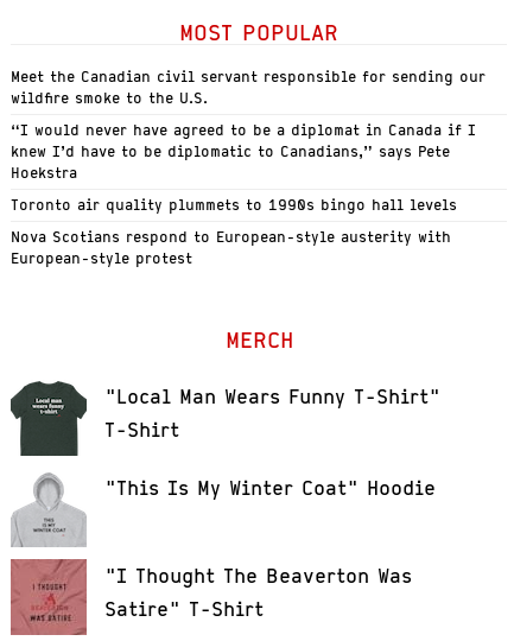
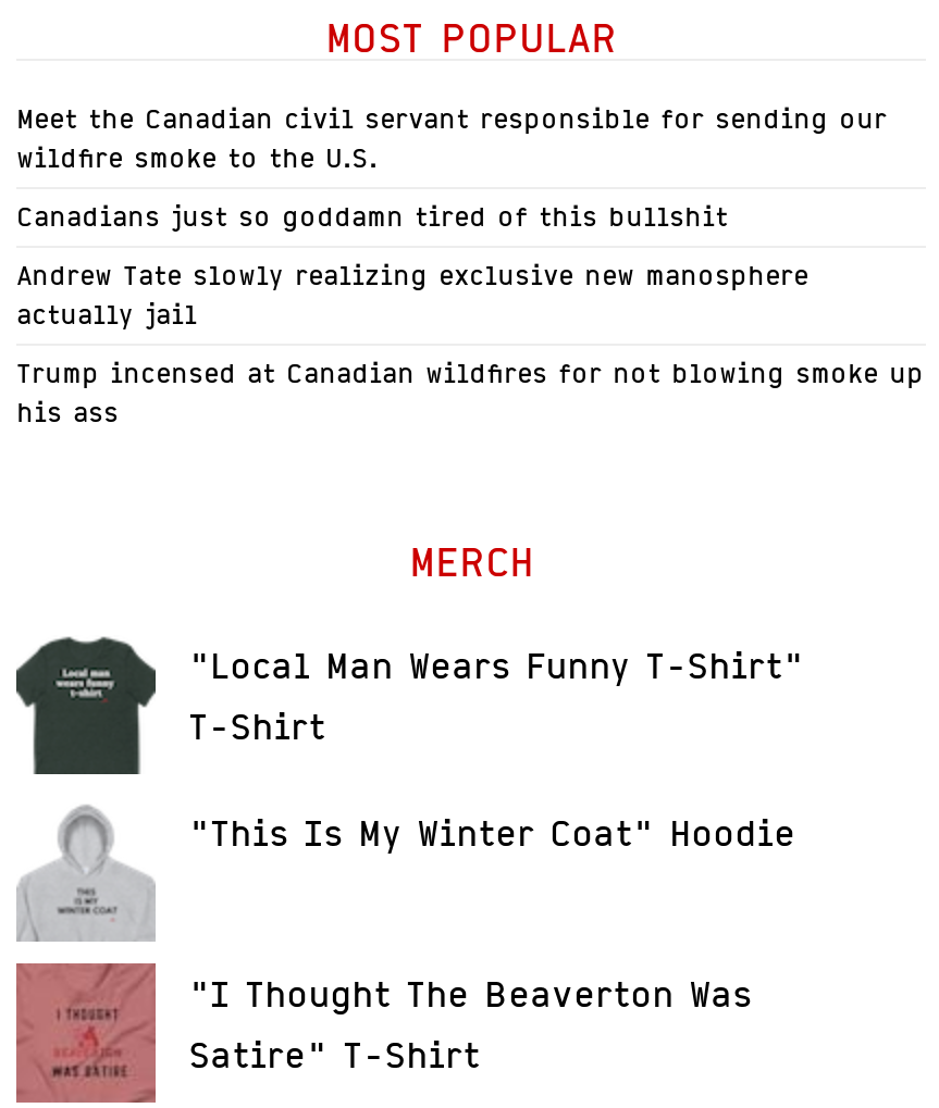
[11,122,476,182] “I would never have agreed to be a diplomat in Canada if I | knew I’d have to be diplomatic to Canadians,” says Pete | Hoekstra -> [16,201,728,234] Canadians just so goddamn tired of this bullshit
[11,196,457,214] Toronto air quality plummets to 1990s bingo hall levels -> [16,260,808,331] Andrew Tate slowly realizing exclusive new manosphere | actually jail
[11,228,451,268] Nova Scotians respond to European-style austerity with | European-style protest -> [16,358,924,429] Trump incensed at Canadian wildfires for not blowing smoke up | his ass

